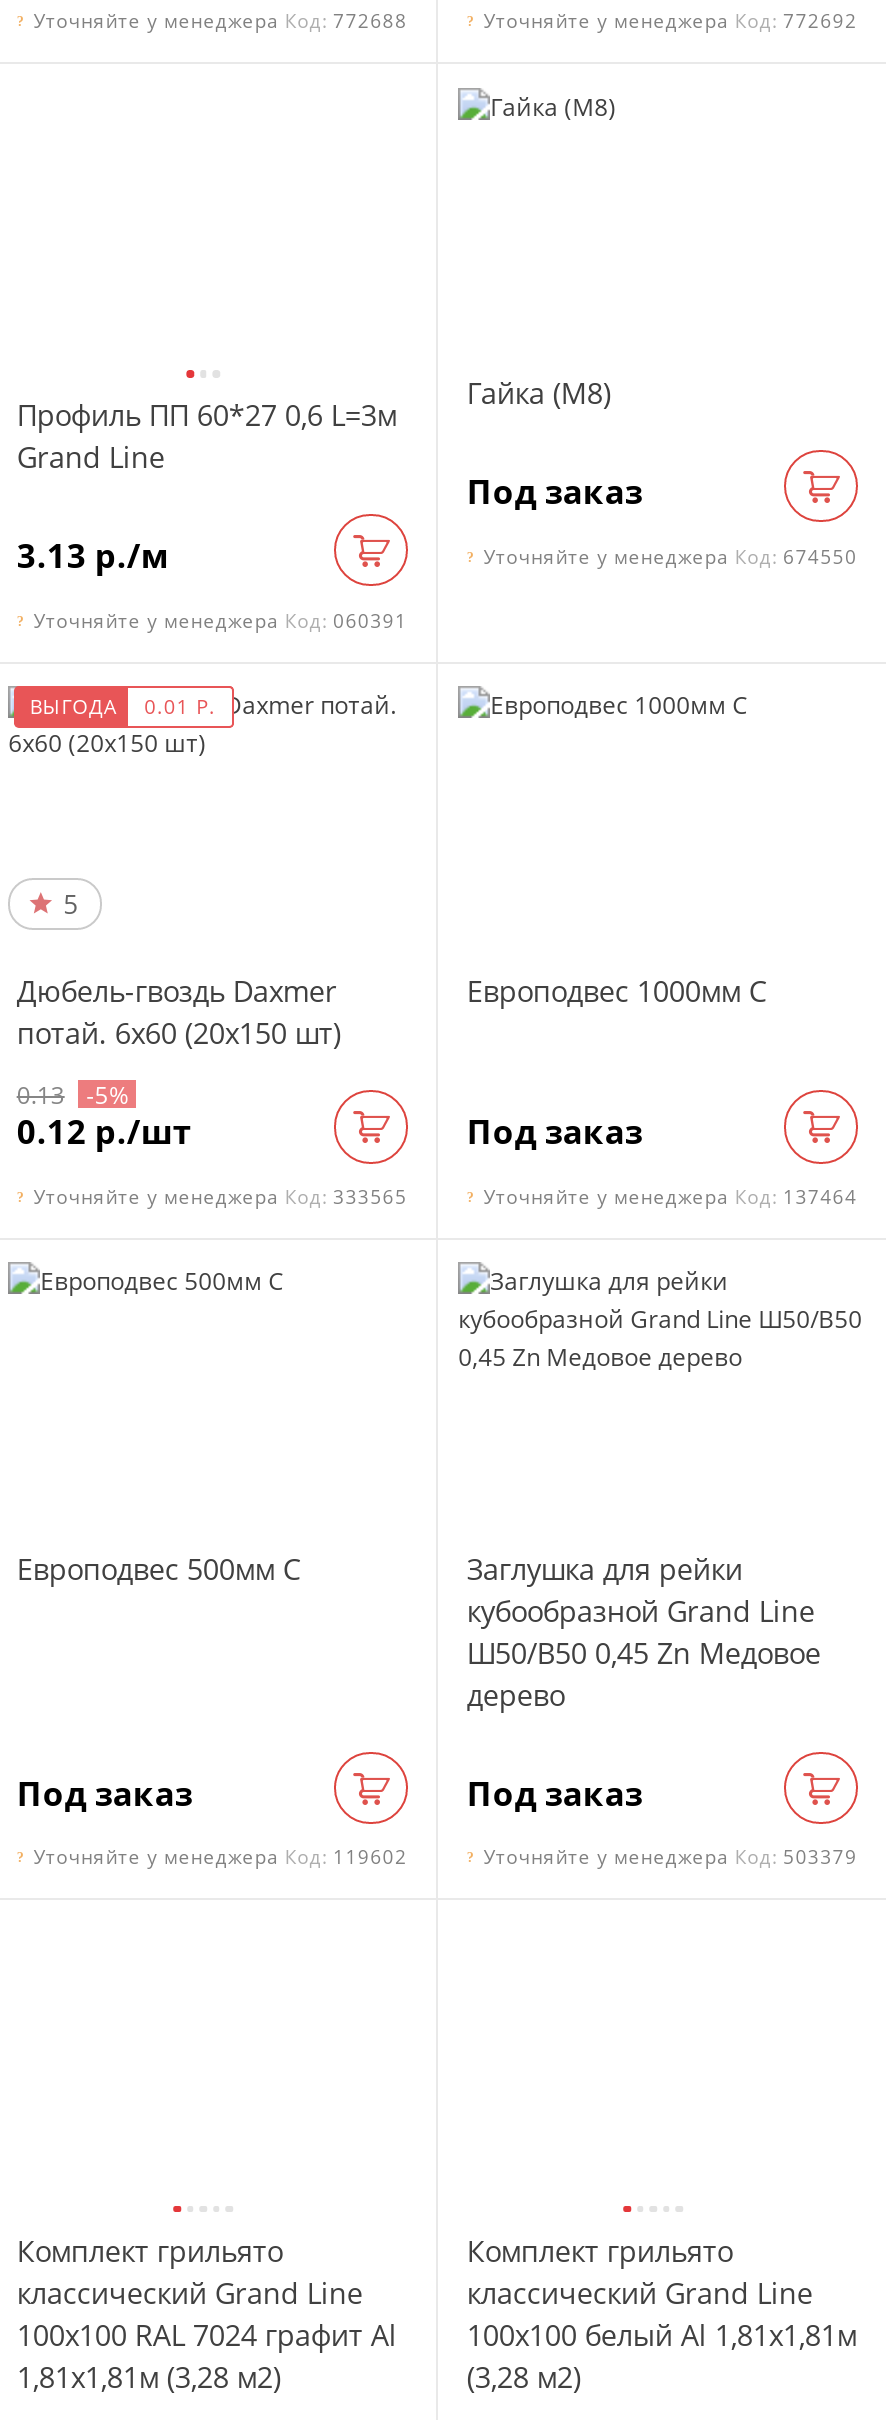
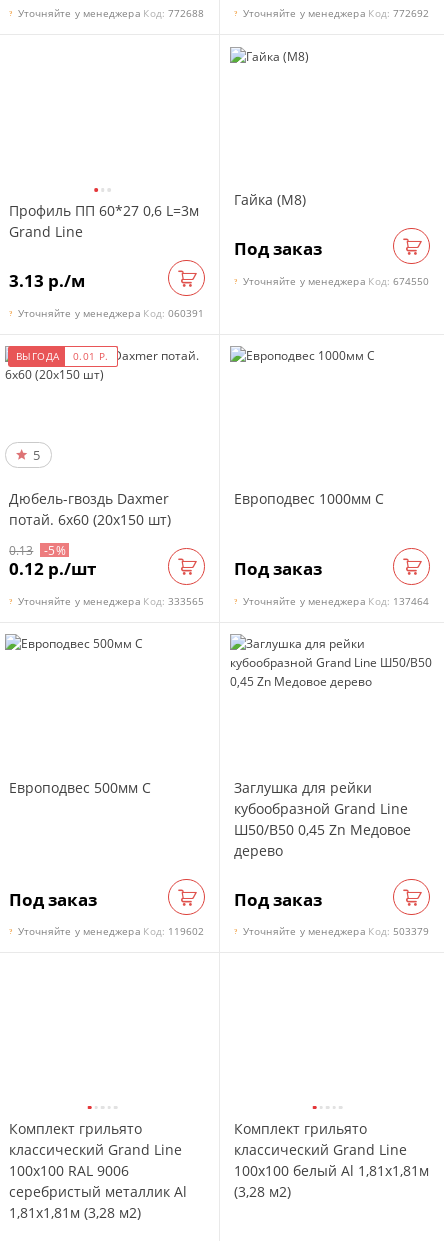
[17,2316,397,2354] 100х100 RAL 7024 графит Al -> [9,1161,187,1201] 100х100 RAL 9006 | серебристый металлик Al

